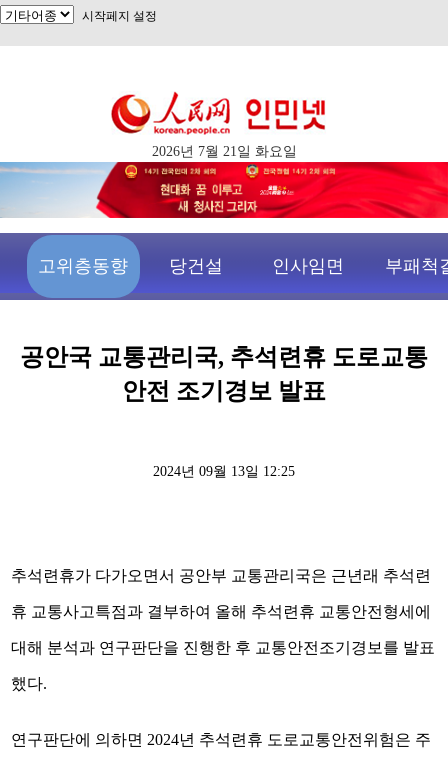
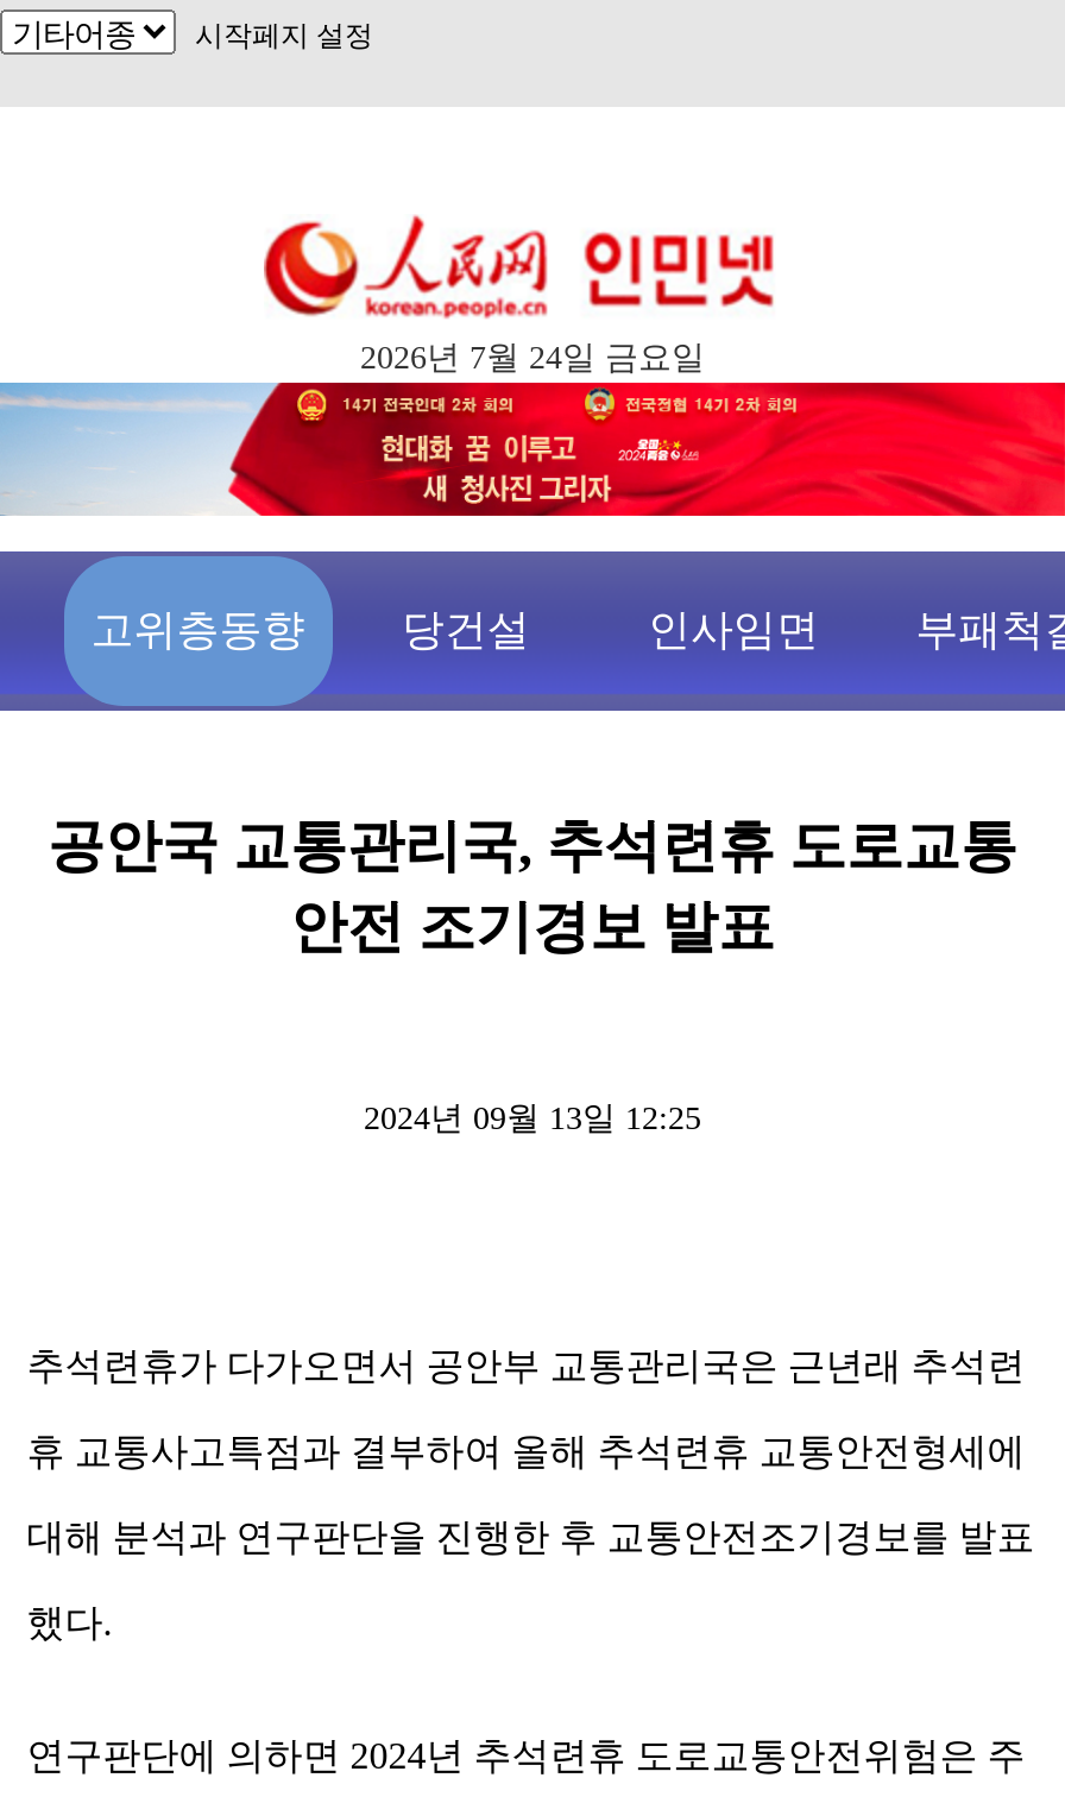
[151,144,296,159] 2026년 7월 21일 화요일 -> [360,340,705,376] 2026년 7월 24일 금요일

